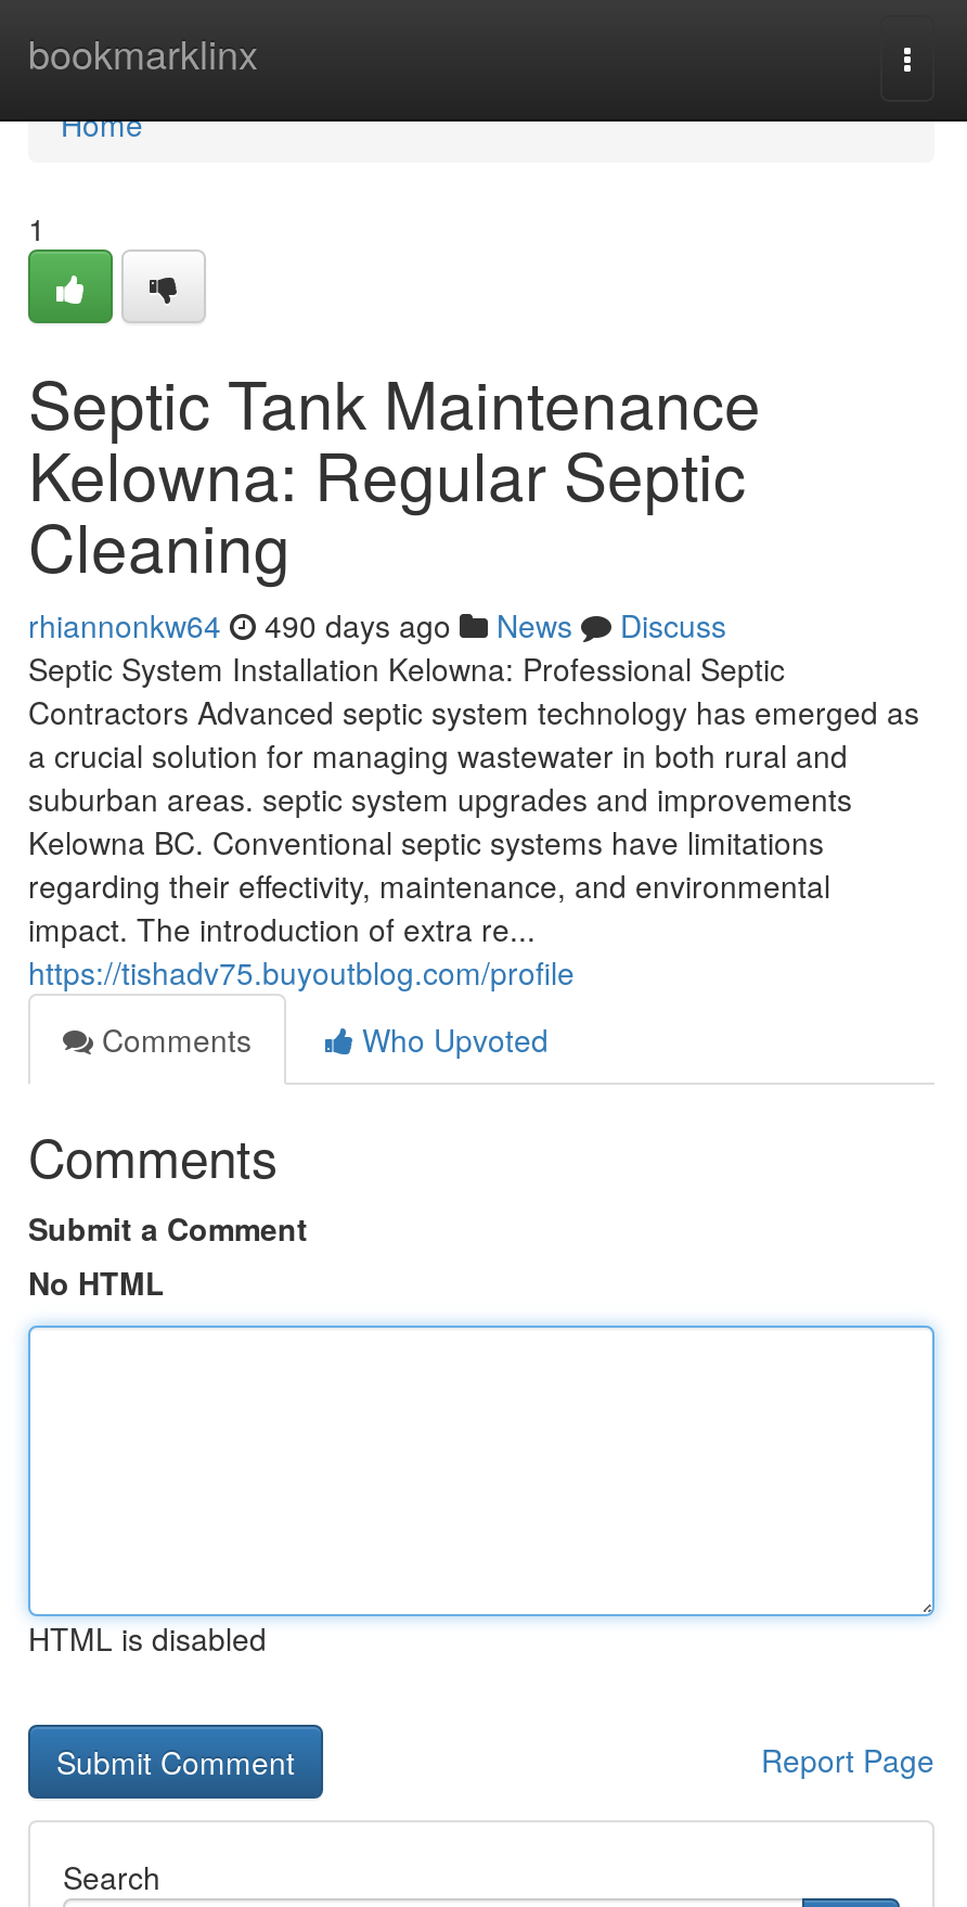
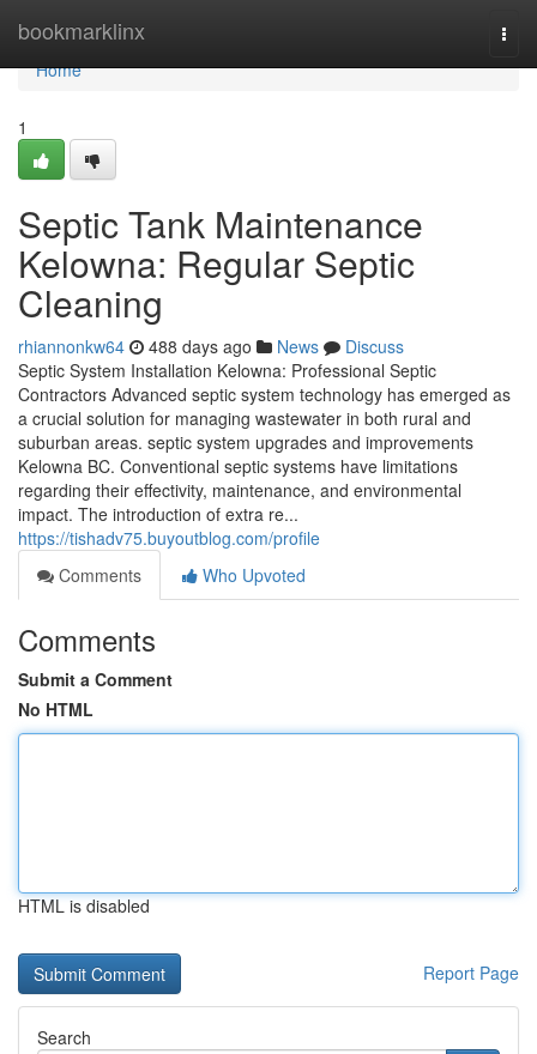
[28,603,726,647] rhiannonkw64 490 days ago News Discuss -> [18,334,404,358] rhiannonkw64 488 days ago News Discuss

